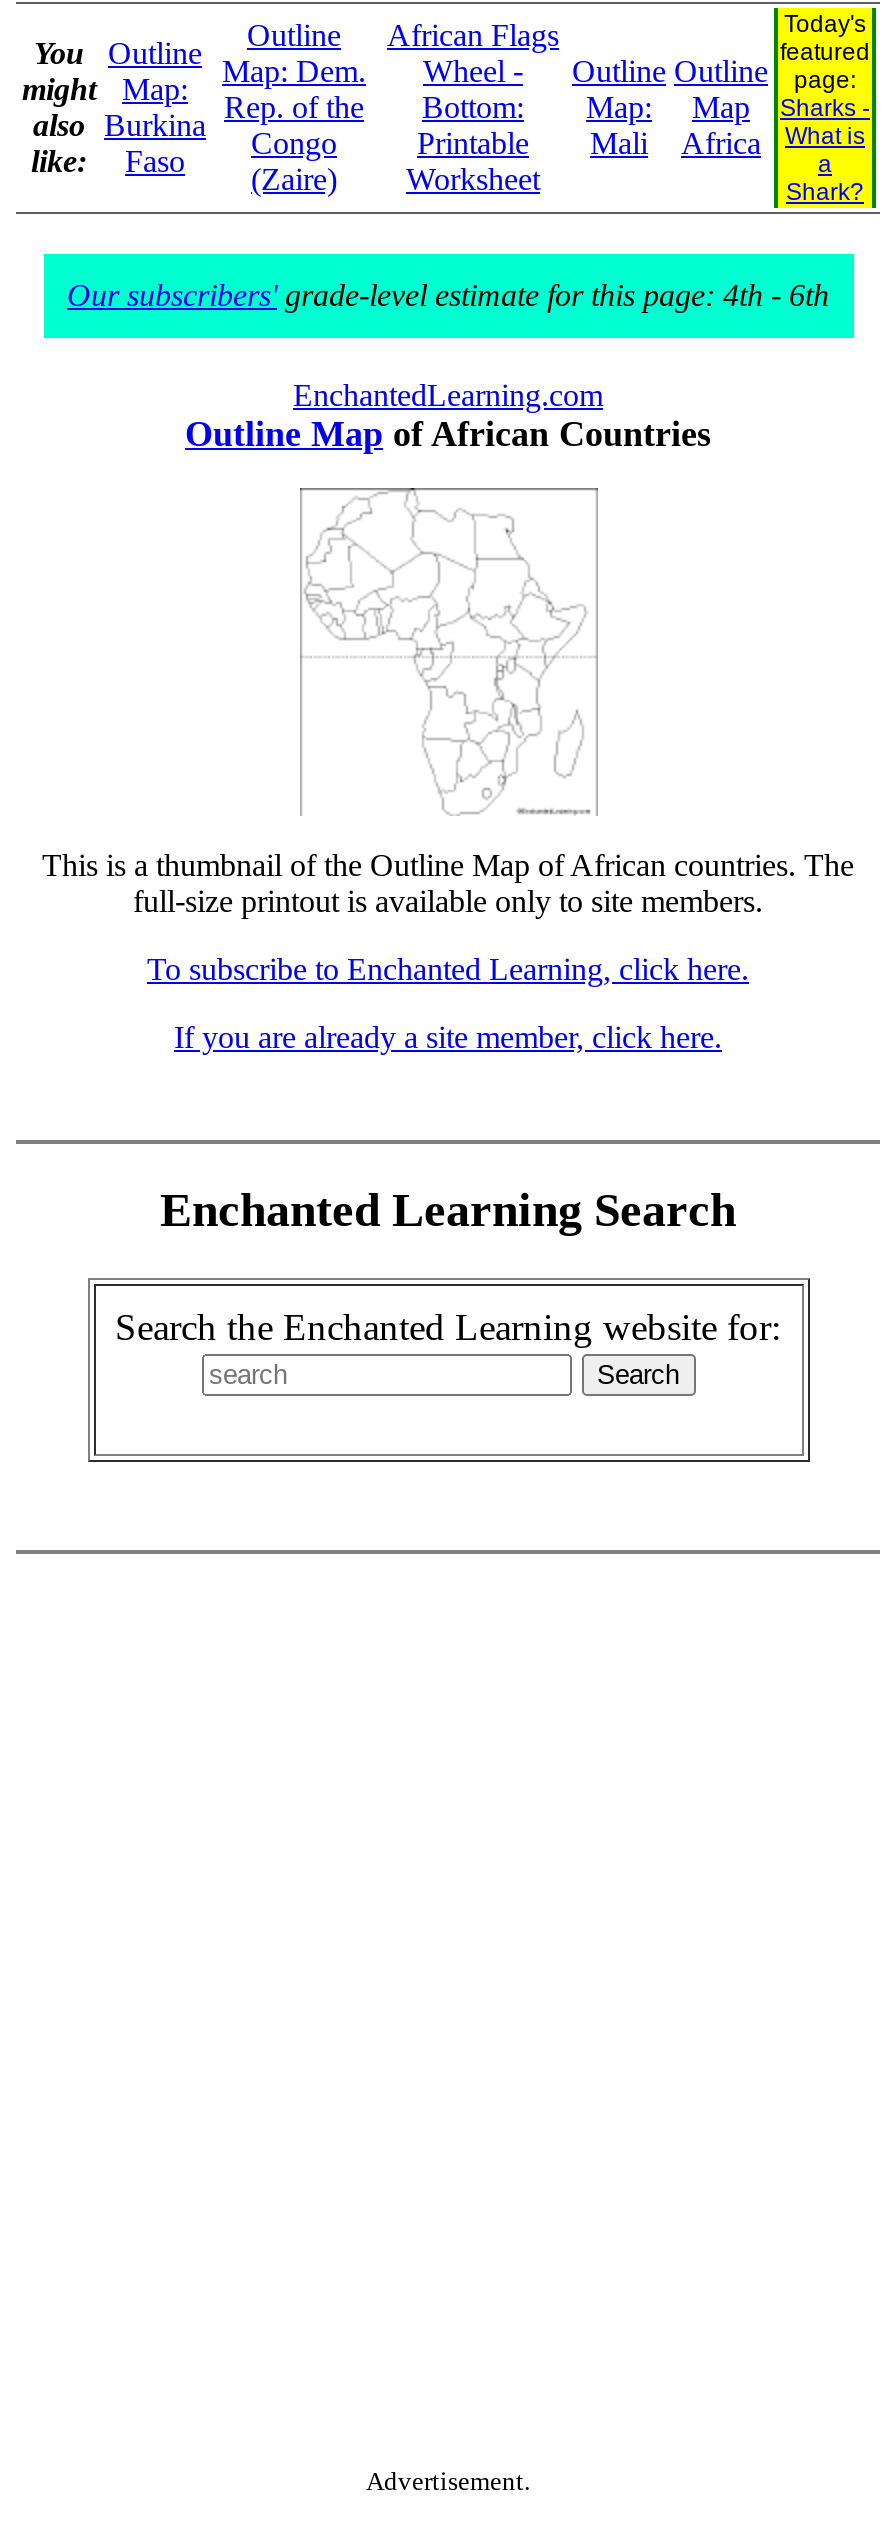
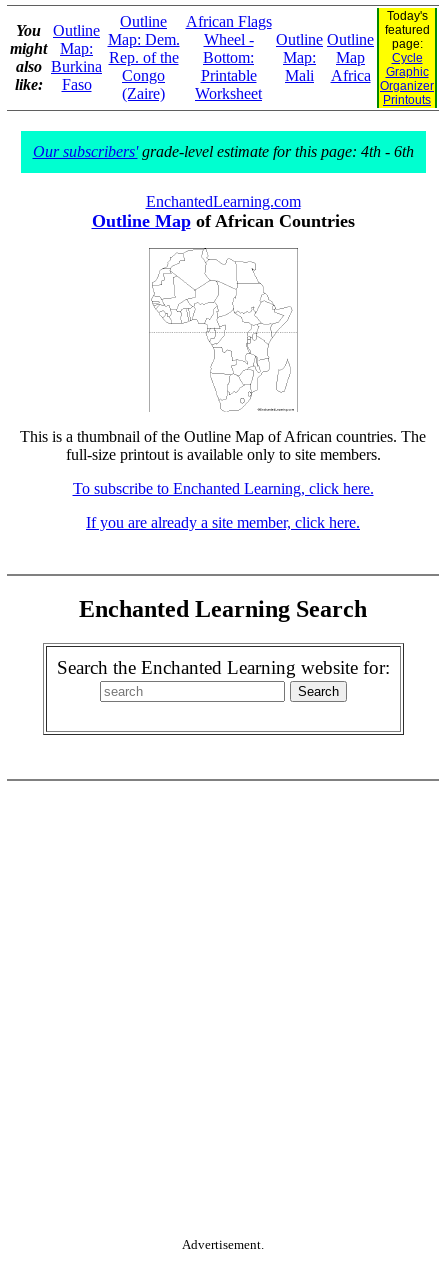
[780,94,870,206] Sharks - | What is | a | Shark? -> [380,51,434,107] Cycle | Graphic | Organizer | Printouts

